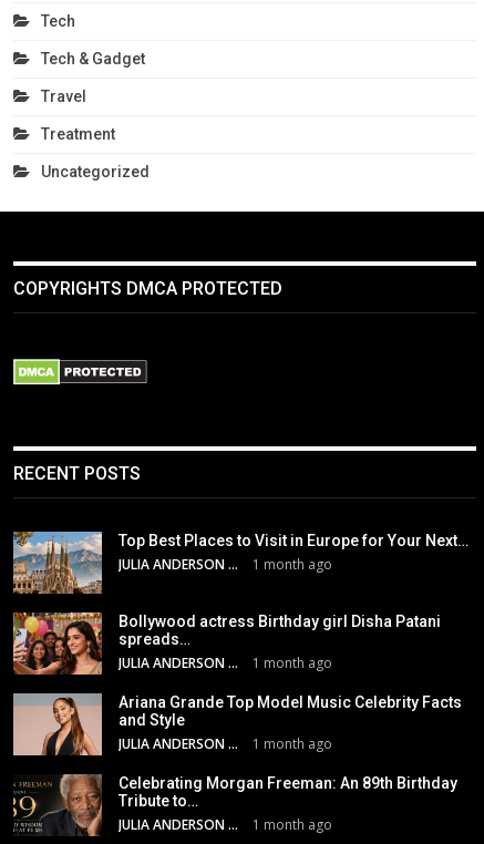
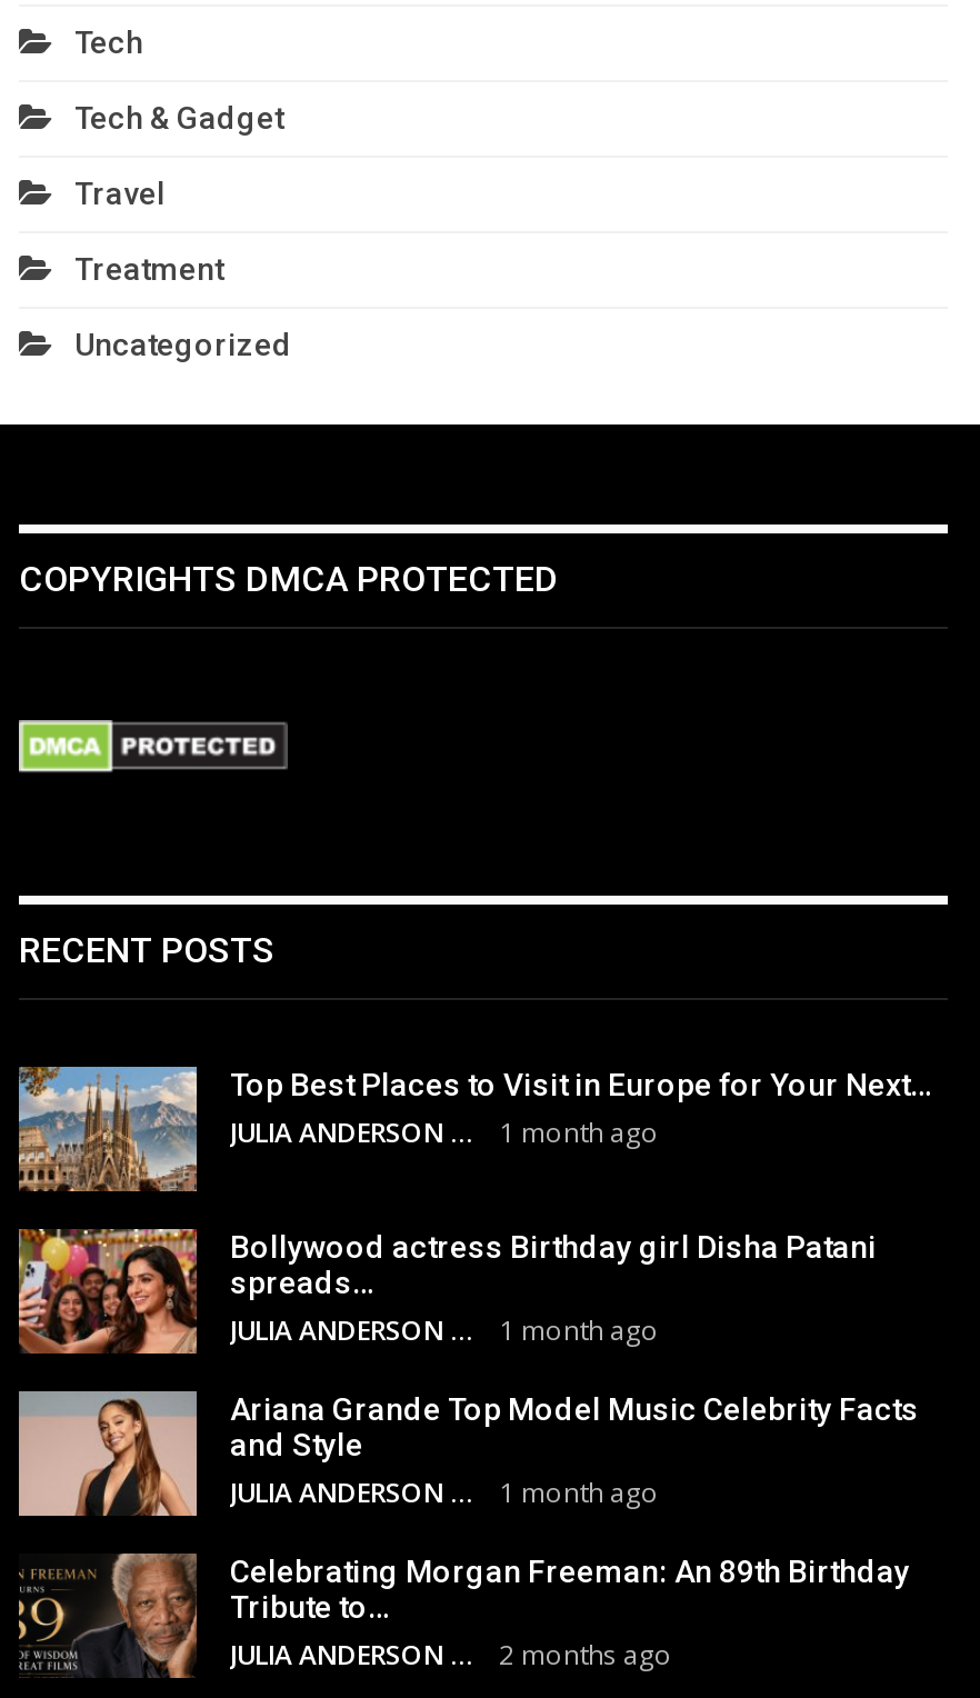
[253,816,332,834] 1 month ago -> [499,1636,672,1674] 2 months ago

